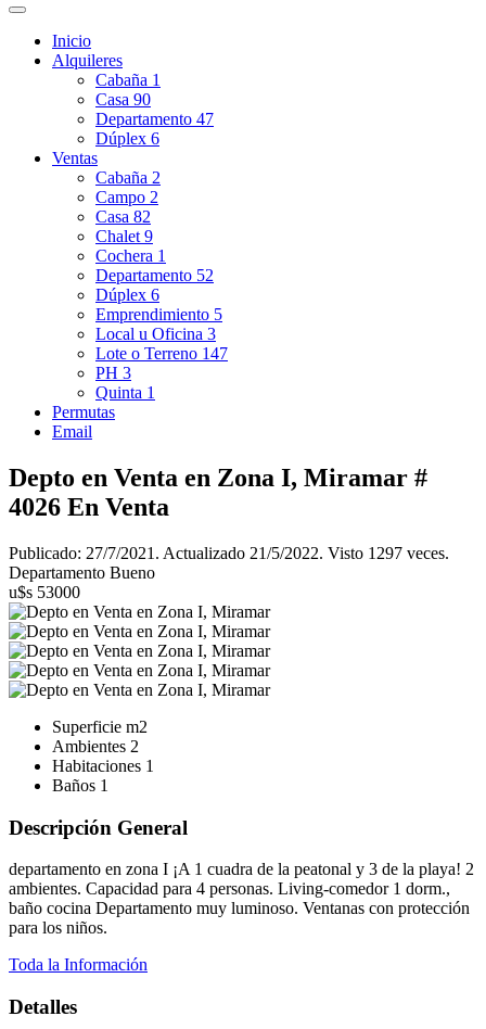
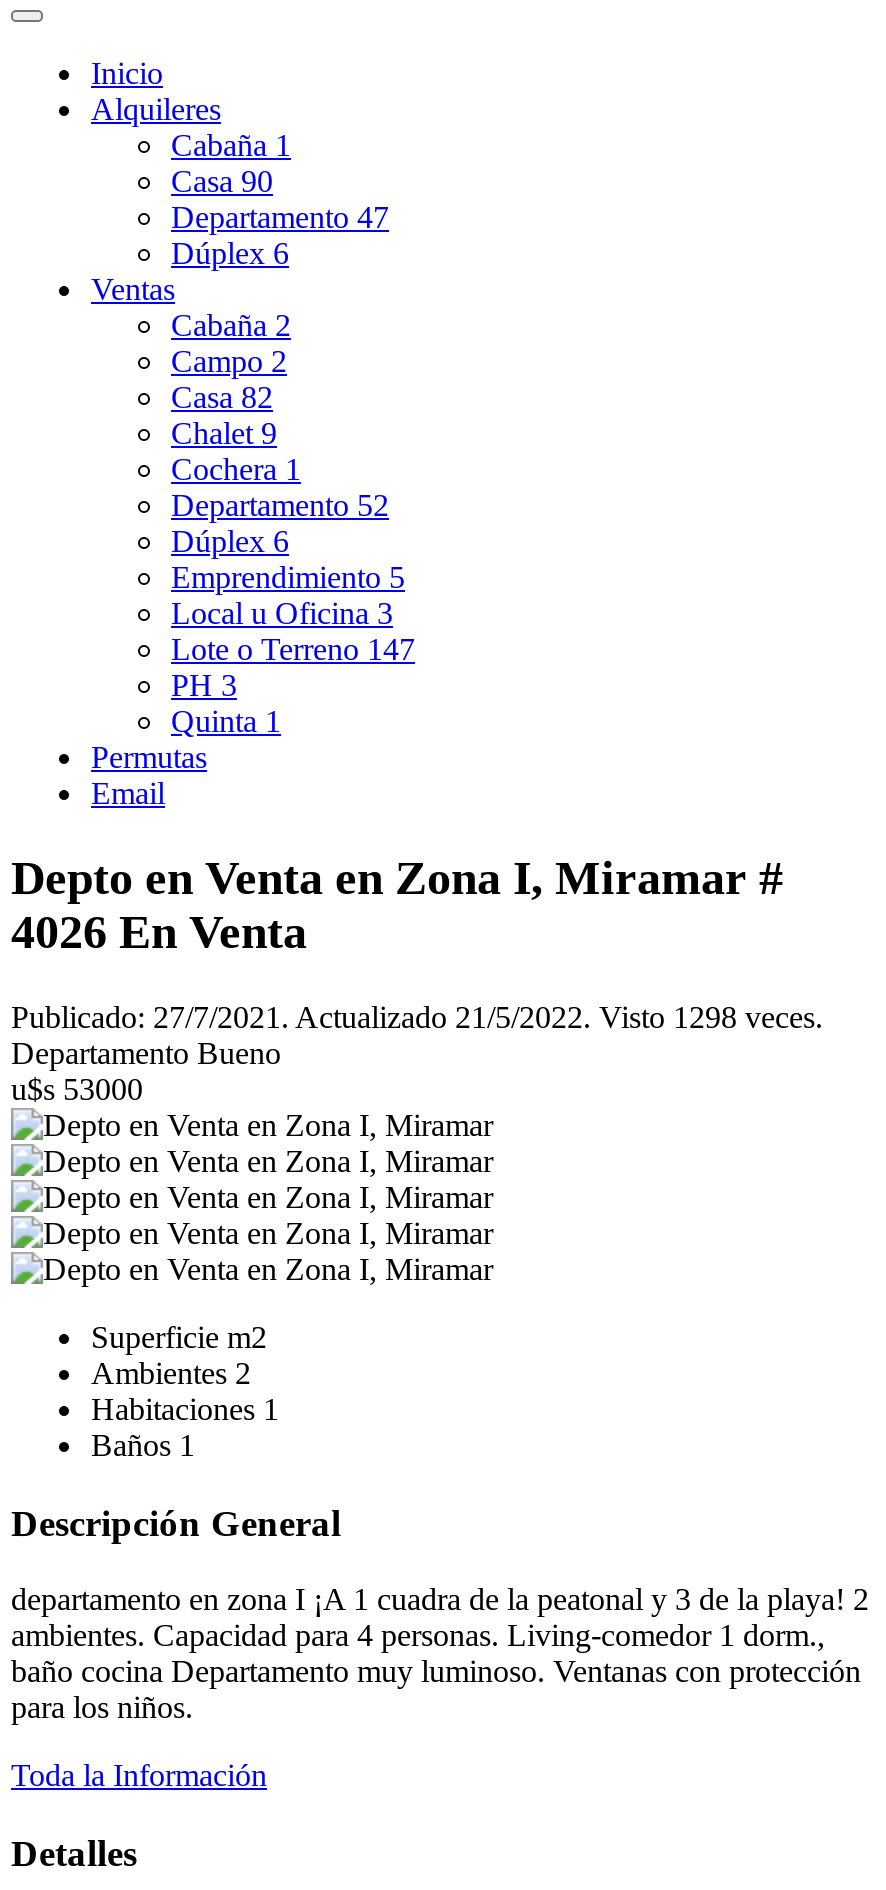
[9,544,449,562] Publicado: 27/7/2021. Actualizado 21/5/2022. Visto 1297 veces. -> [11,1000,823,1034] Publicado: 27/7/2021. Actualizado 21/5/2022. Visto 1298 veces.

